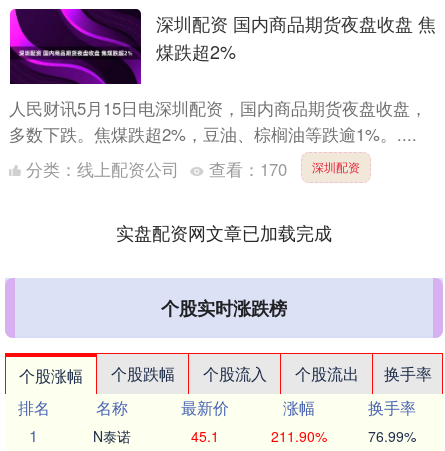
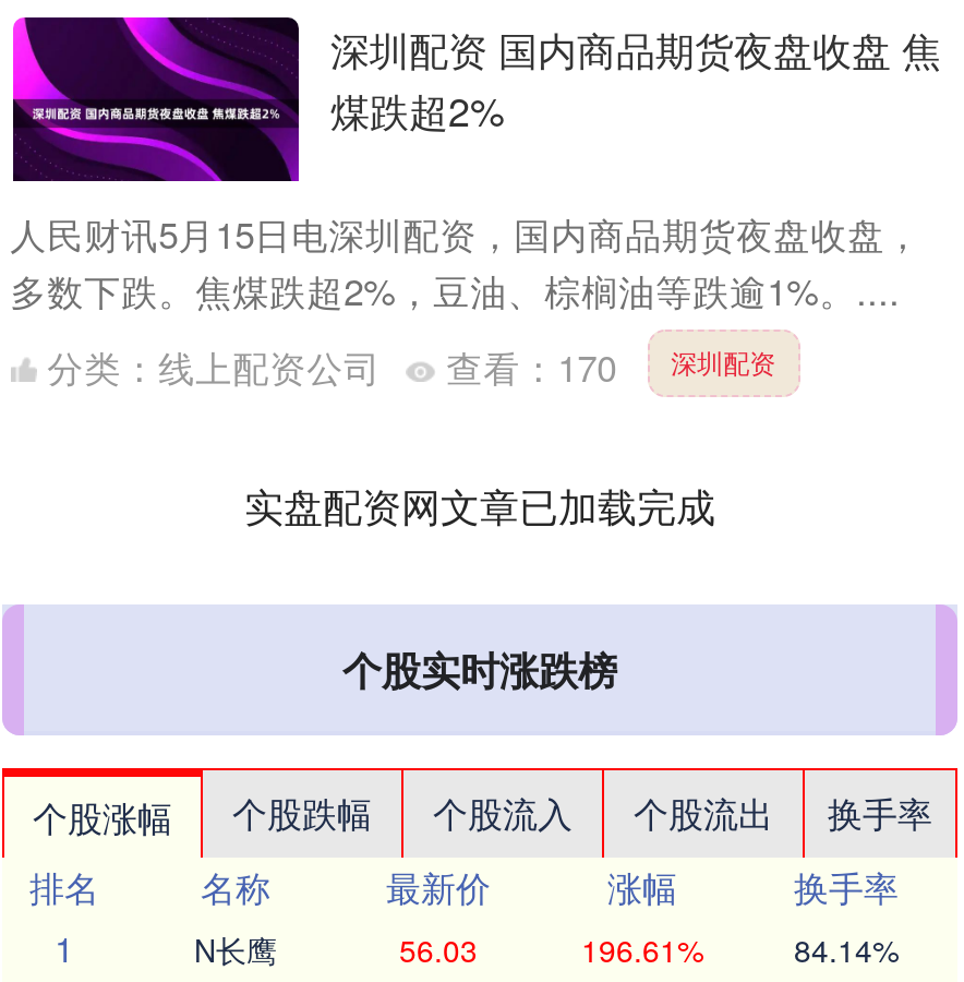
[93,426,131,446] N泰诺 -> [194,928,277,972] N长鹰
[191,426,219,446] 45.1 -> [399,928,478,972] 56.03
[270,426,326,446] 211.90% -> [581,928,703,972] 196.61%
[368,426,416,446] 76.99% -> [794,928,899,972] 84.14%

